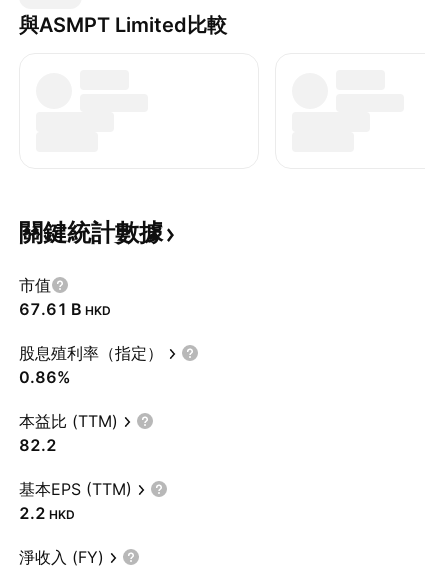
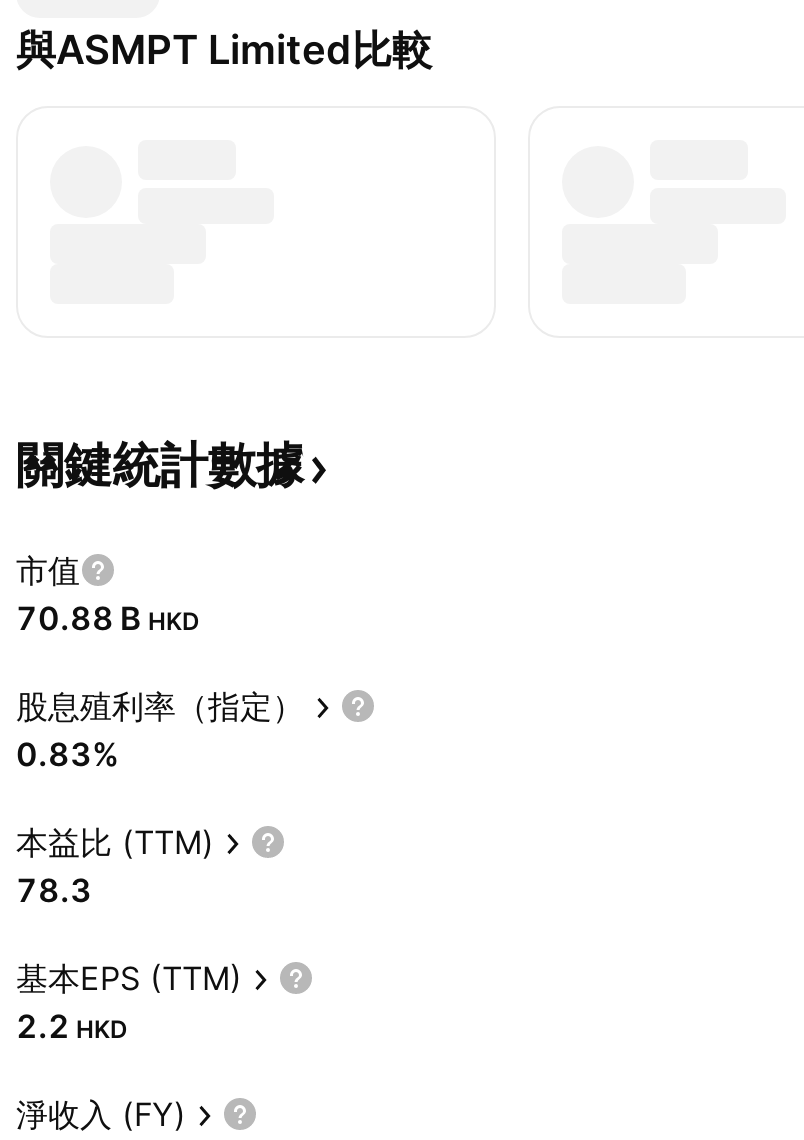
[19,299,111,319] 67.61 B HKD -> [16,598,200,638] 70.88 B HKD
[19,367,71,387] 0.86% -> [16,734,120,774] 0.83%
[19,435,57,455] 82.2 -> [16,870,92,910] 78.3

